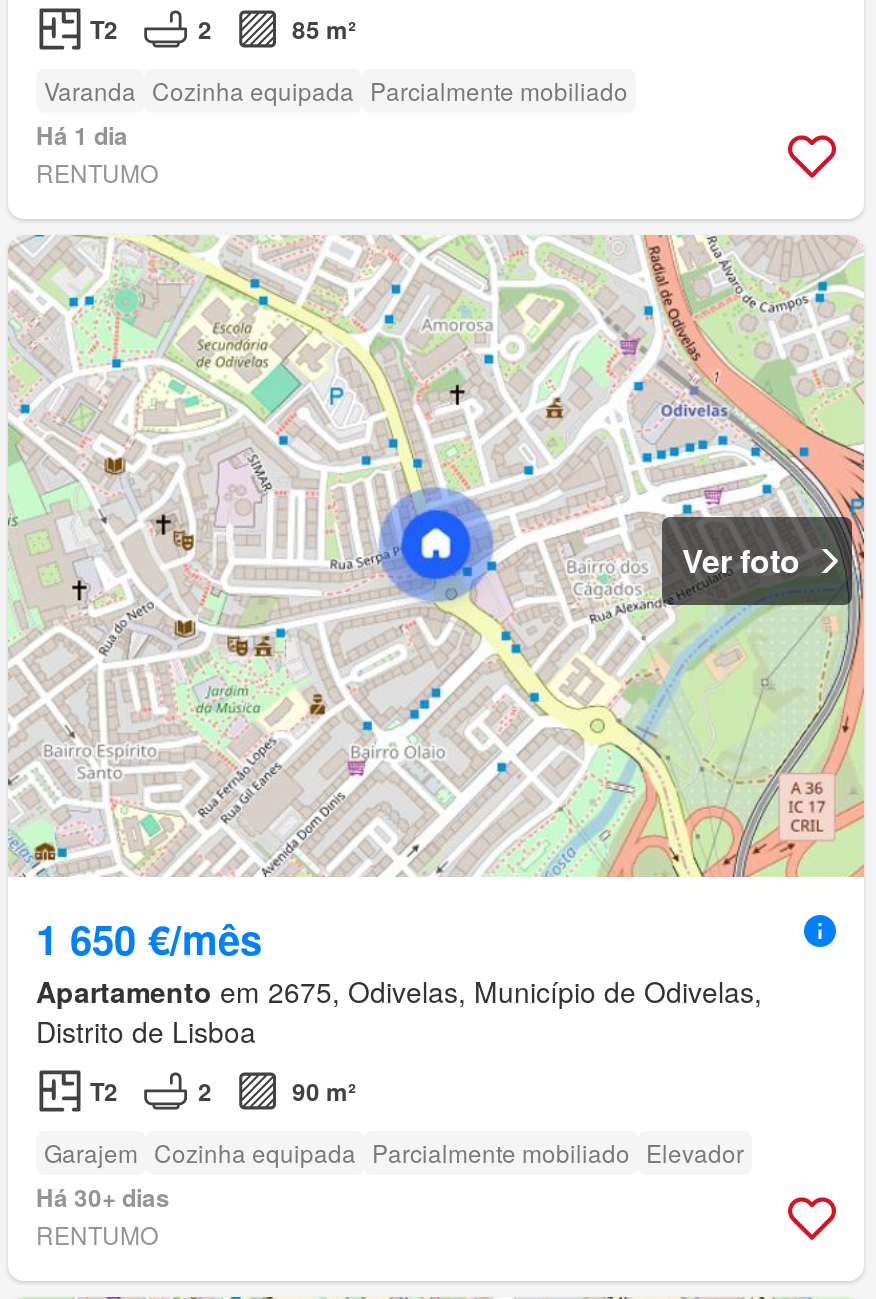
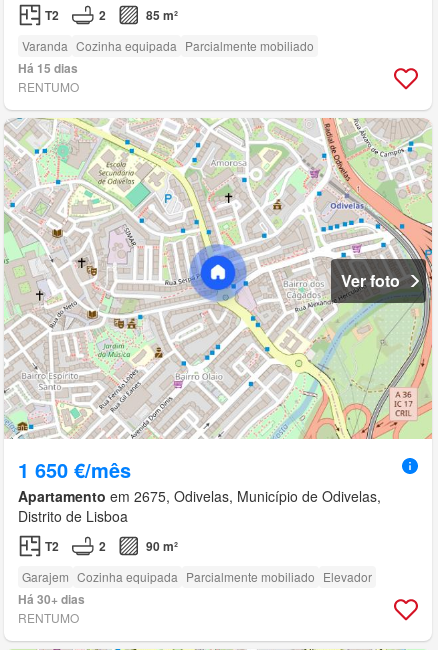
[36,118,128,154] Há 1 dia -> [18,59,78,77] Há 15 dias

